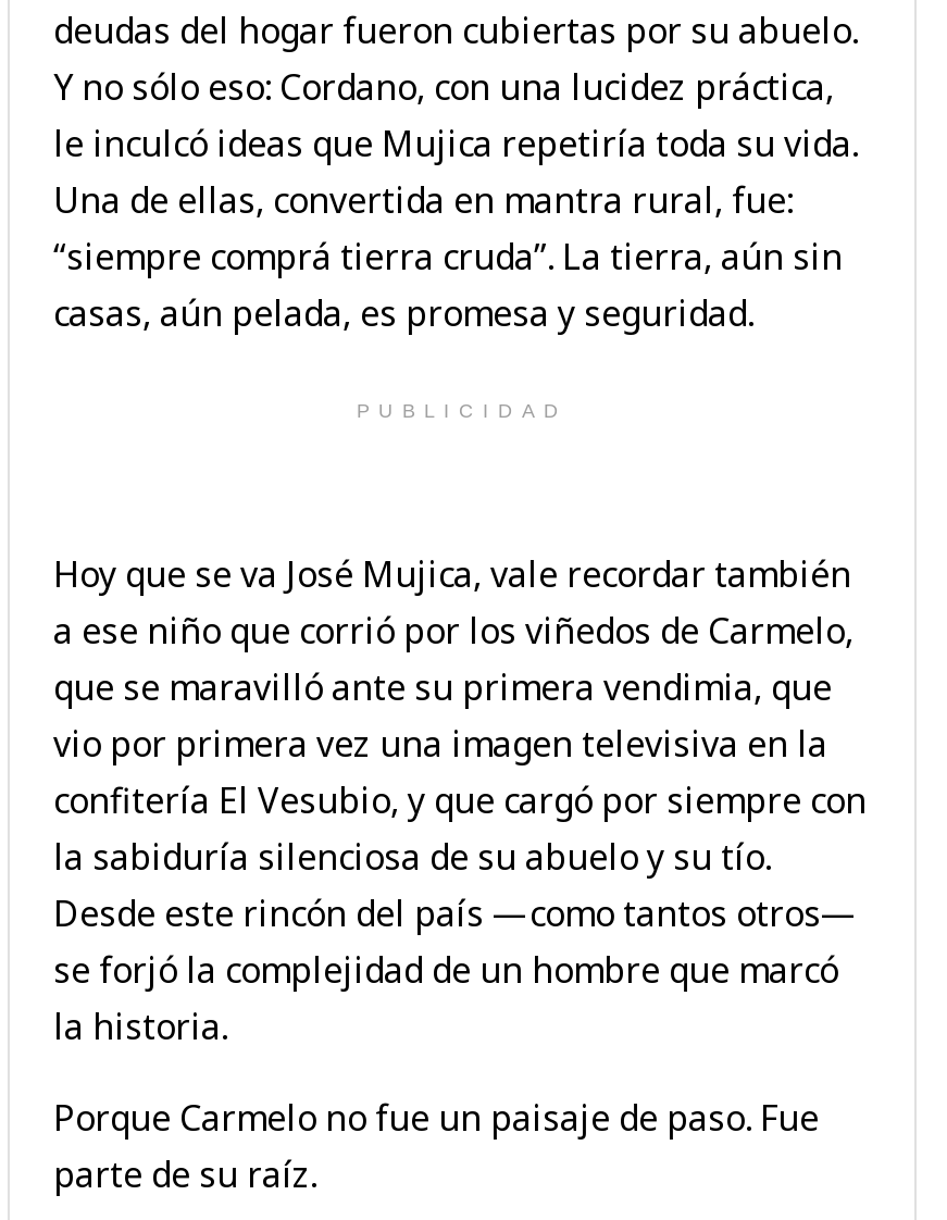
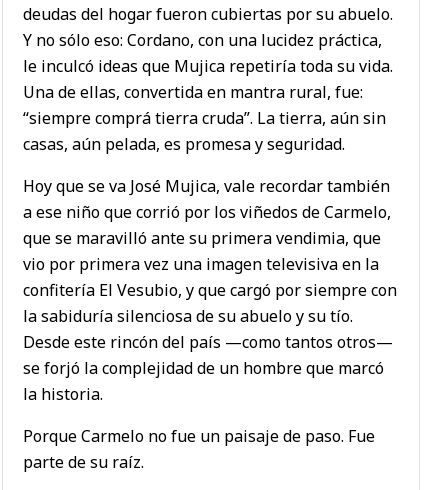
[357,399,568,421] PUBLICIDAD -> none

